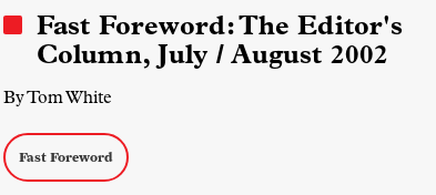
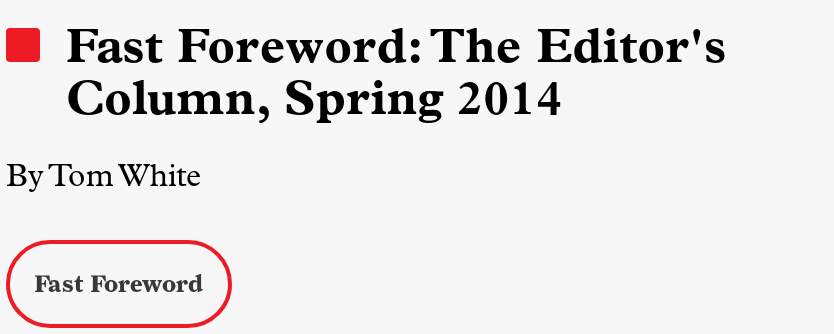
[37,39,388,70] Column, July / August 2002 -> [66,70,563,126] Column, Spring 2014

